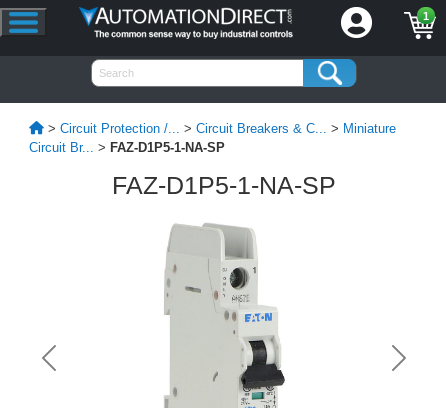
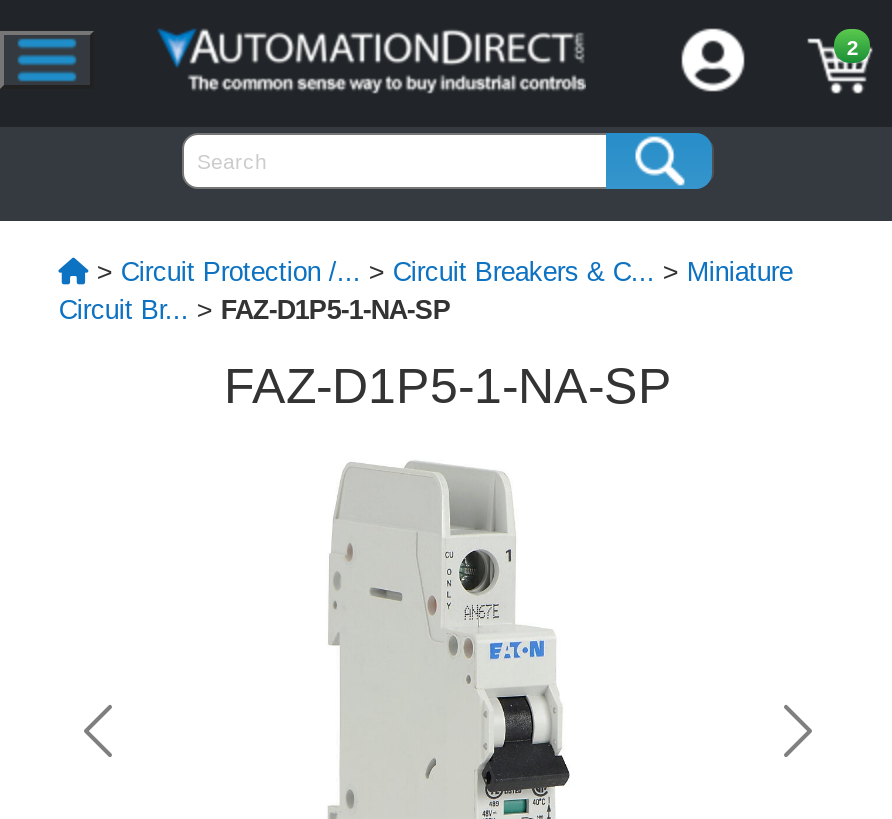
[423,9,429,21] 1 -> [847,34,859,58] 2

